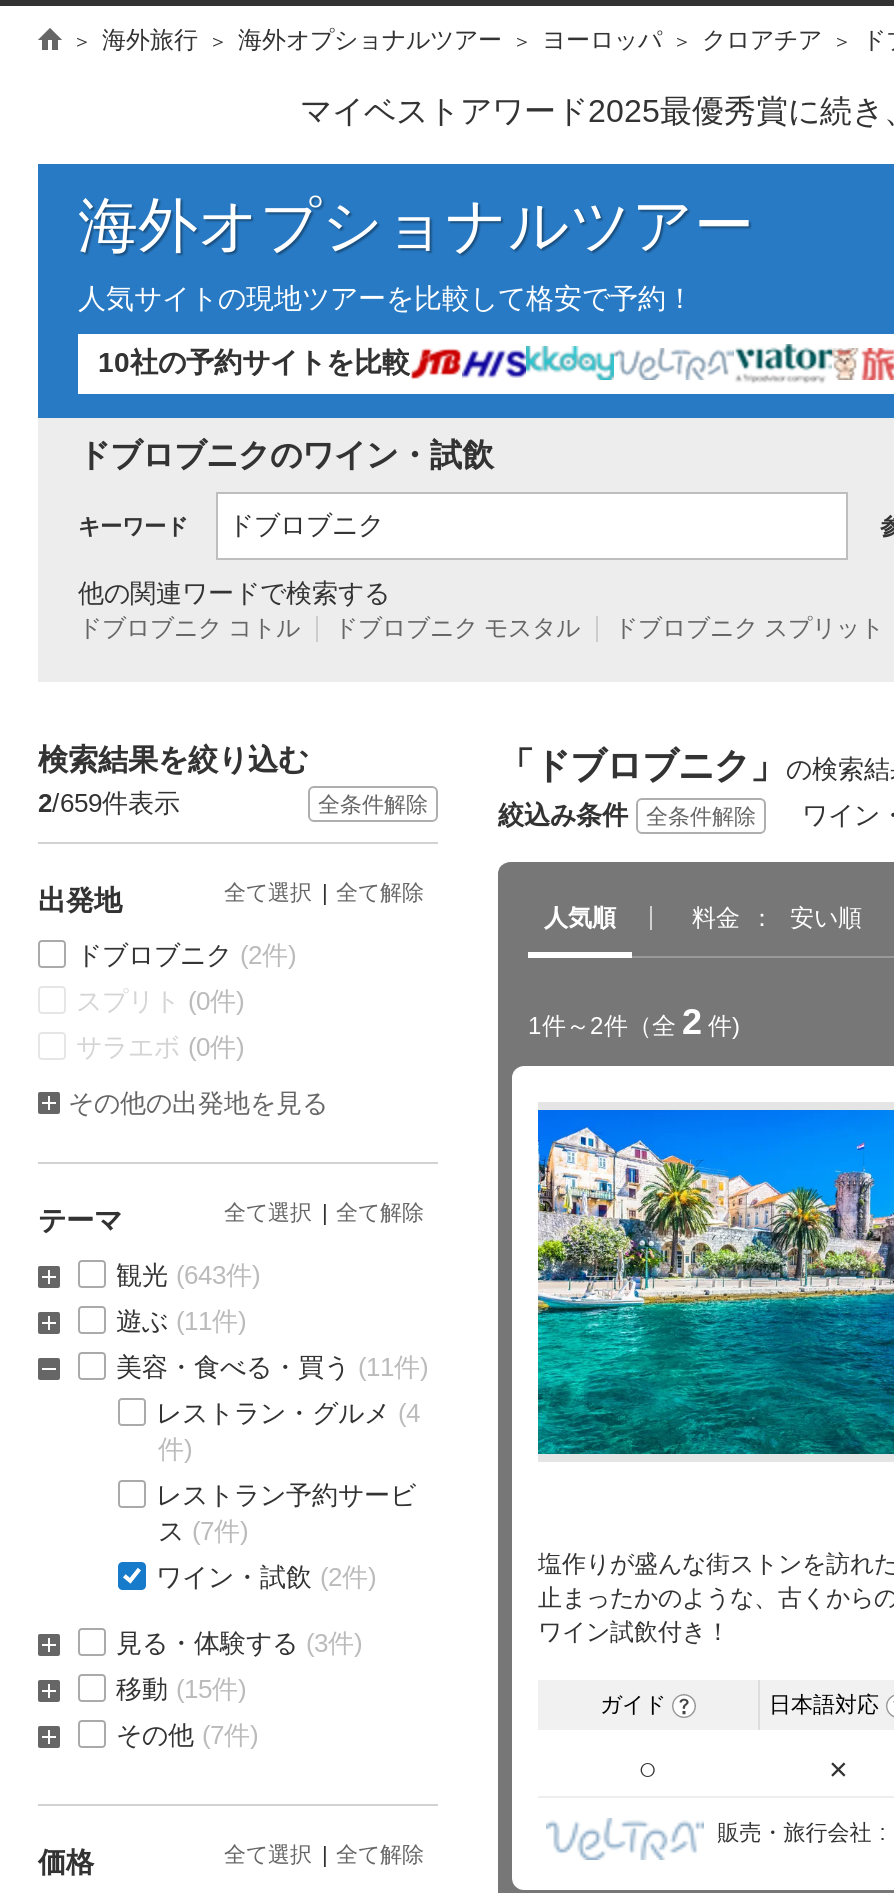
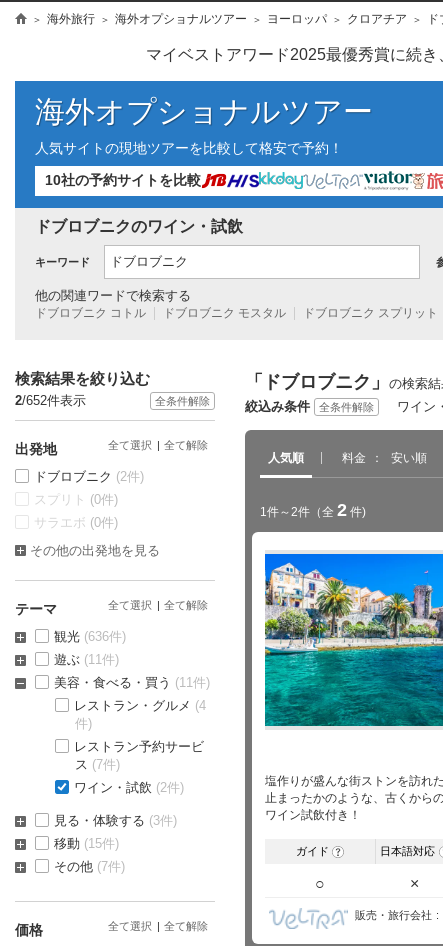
[38,788,180,818] 2/659件表示 -> [15,393,86,408] 2/652件表示
[116,1260,260,1290] 観光 (643件) -> [54,629,126,644] 観光 (636件)

